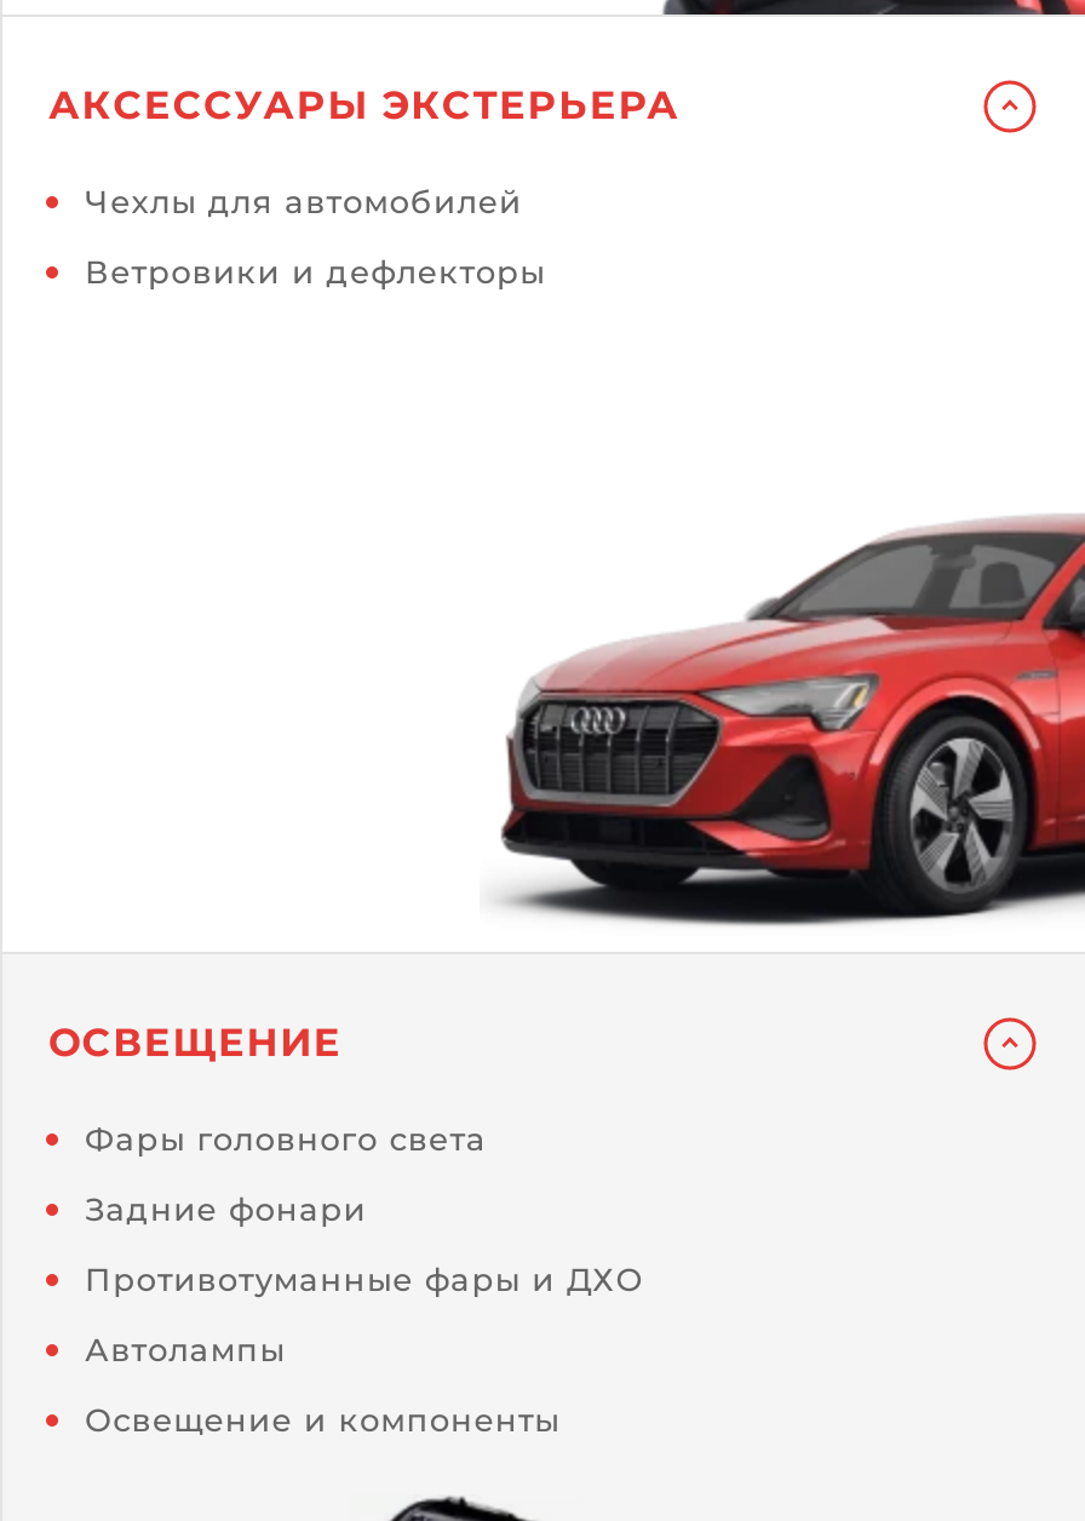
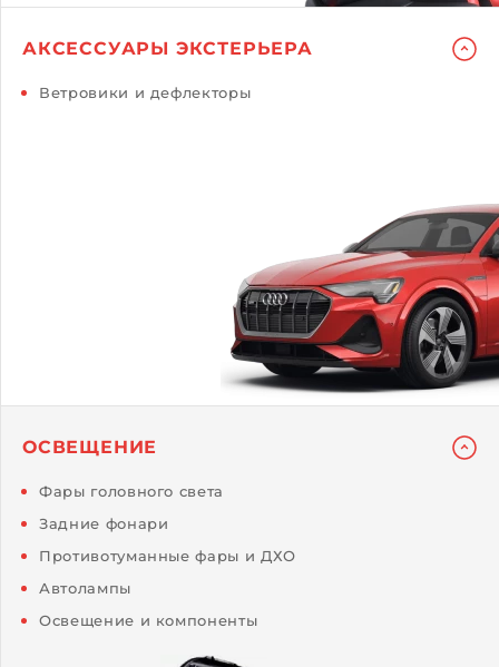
[85,182,522,221] Чехлы для автомобилей -> none

